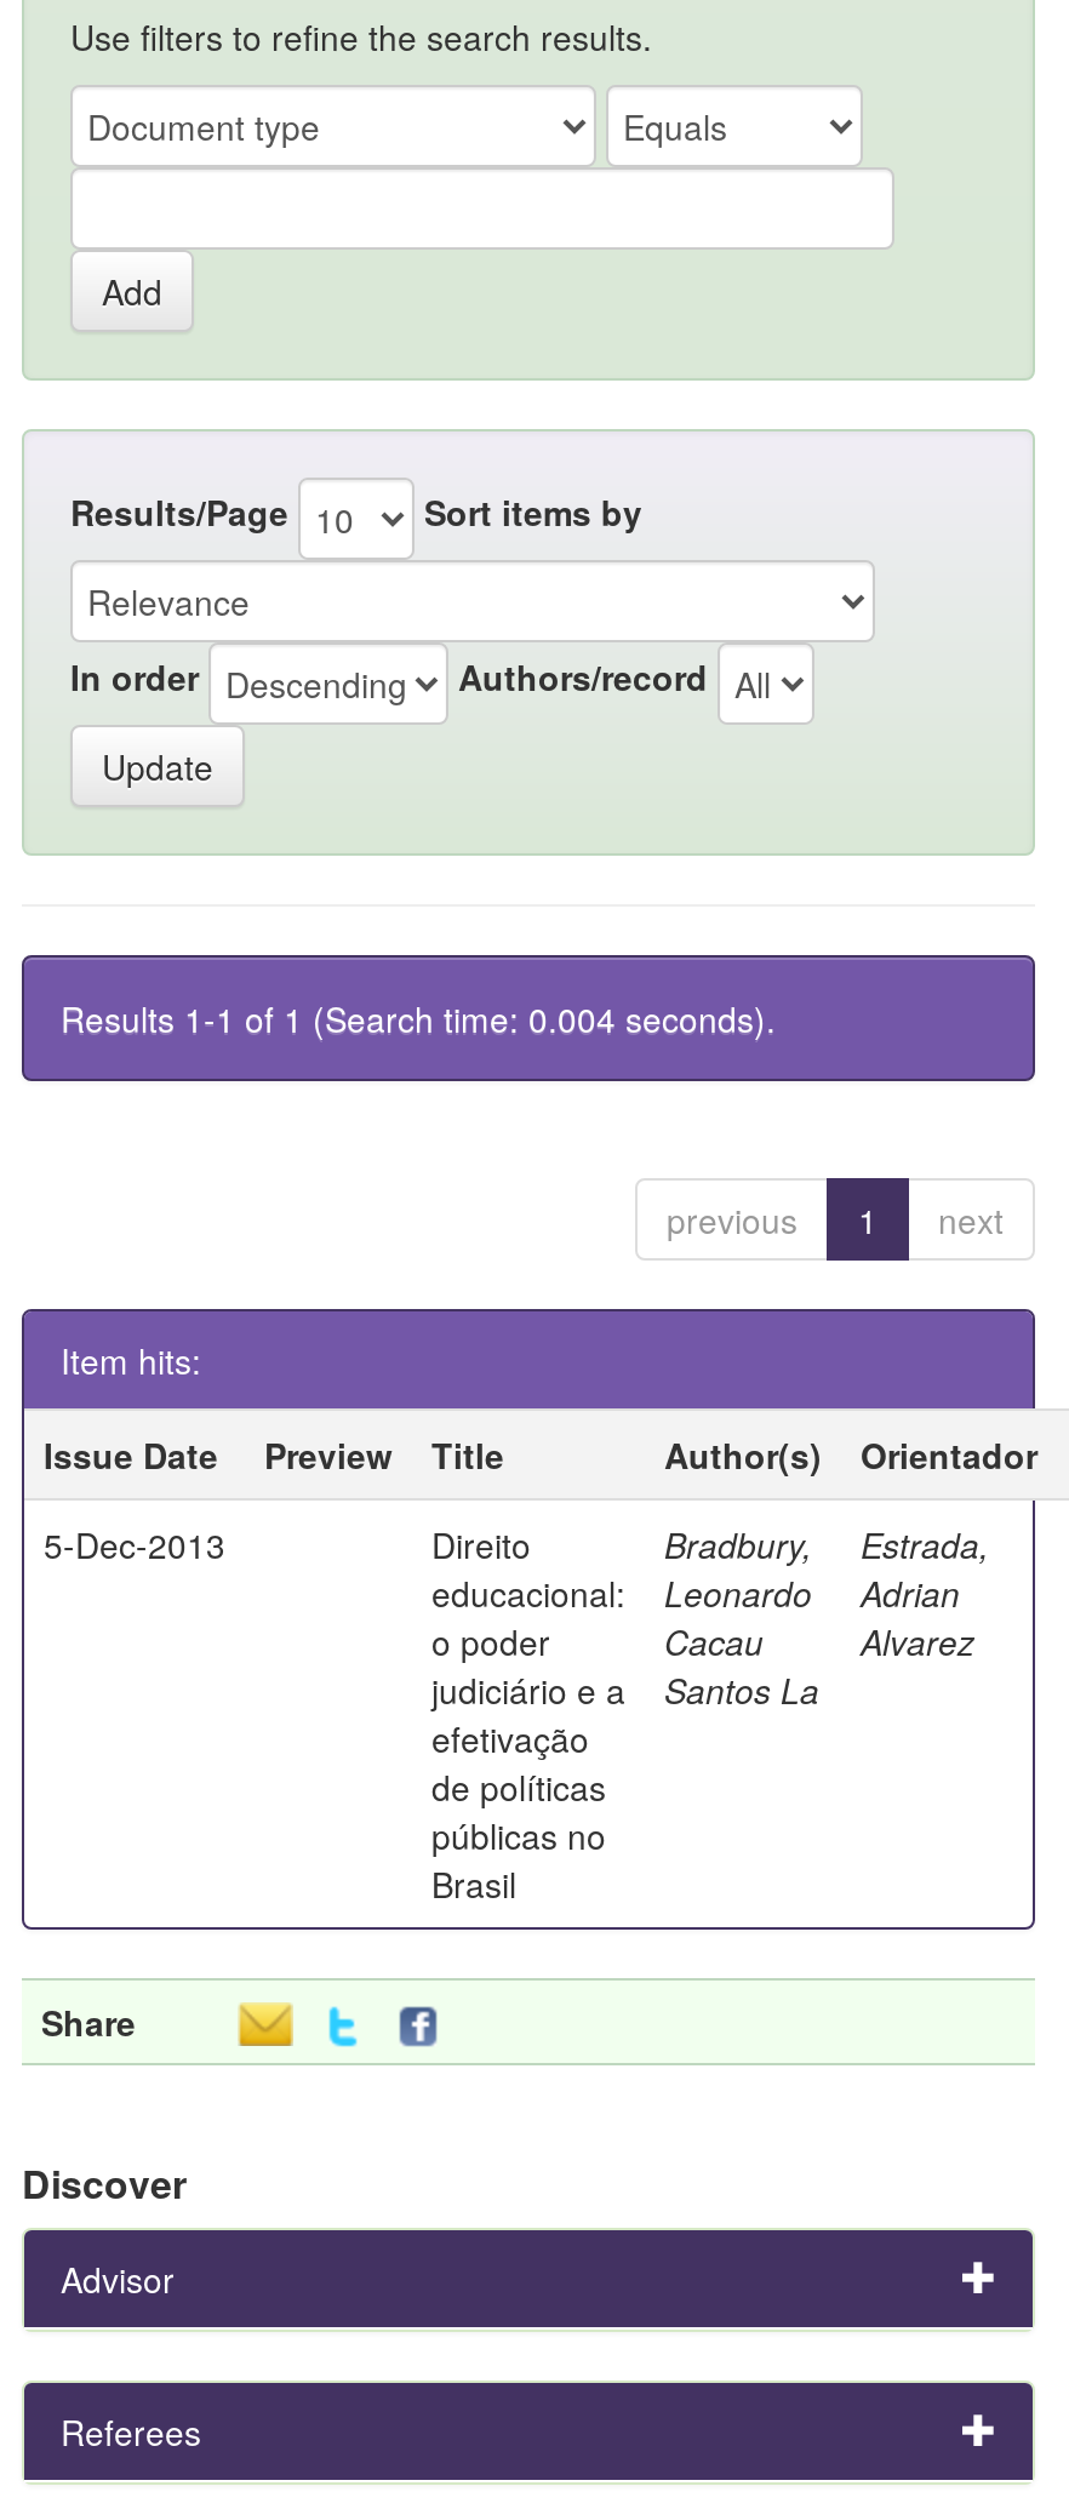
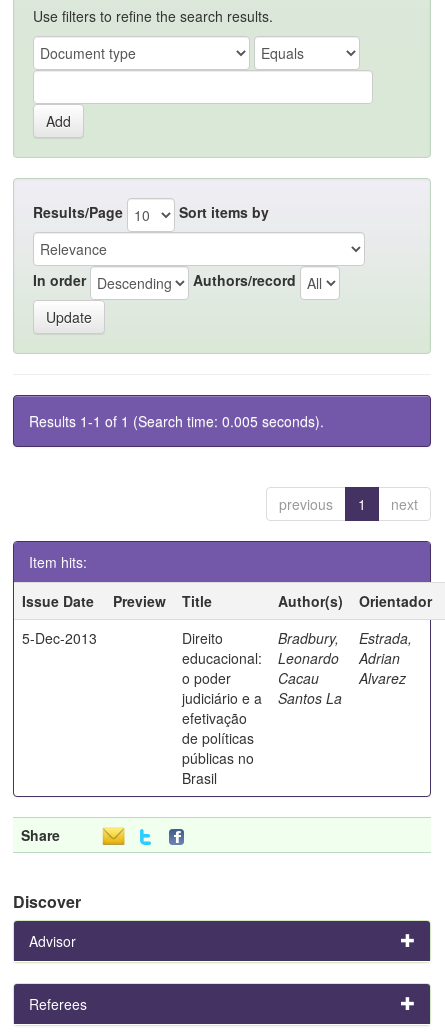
[61,993,776,1041] Results 1-1 of 1 (Search time: 0.004 seconds). -> [29,411,324,431] Results 1-1 of 1 (Search time: 0.005 seconds).

